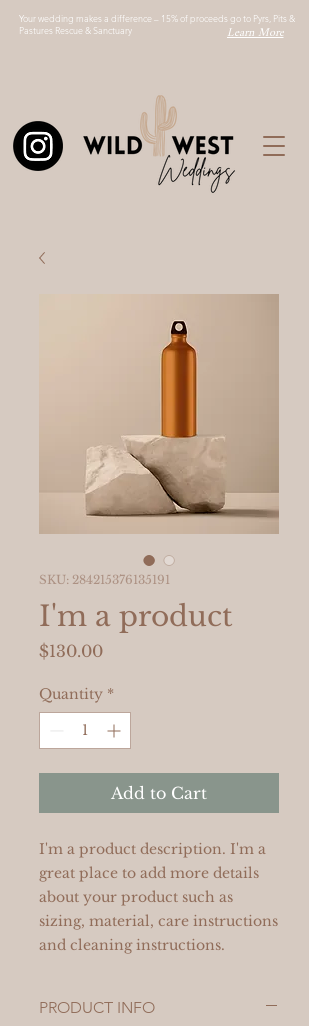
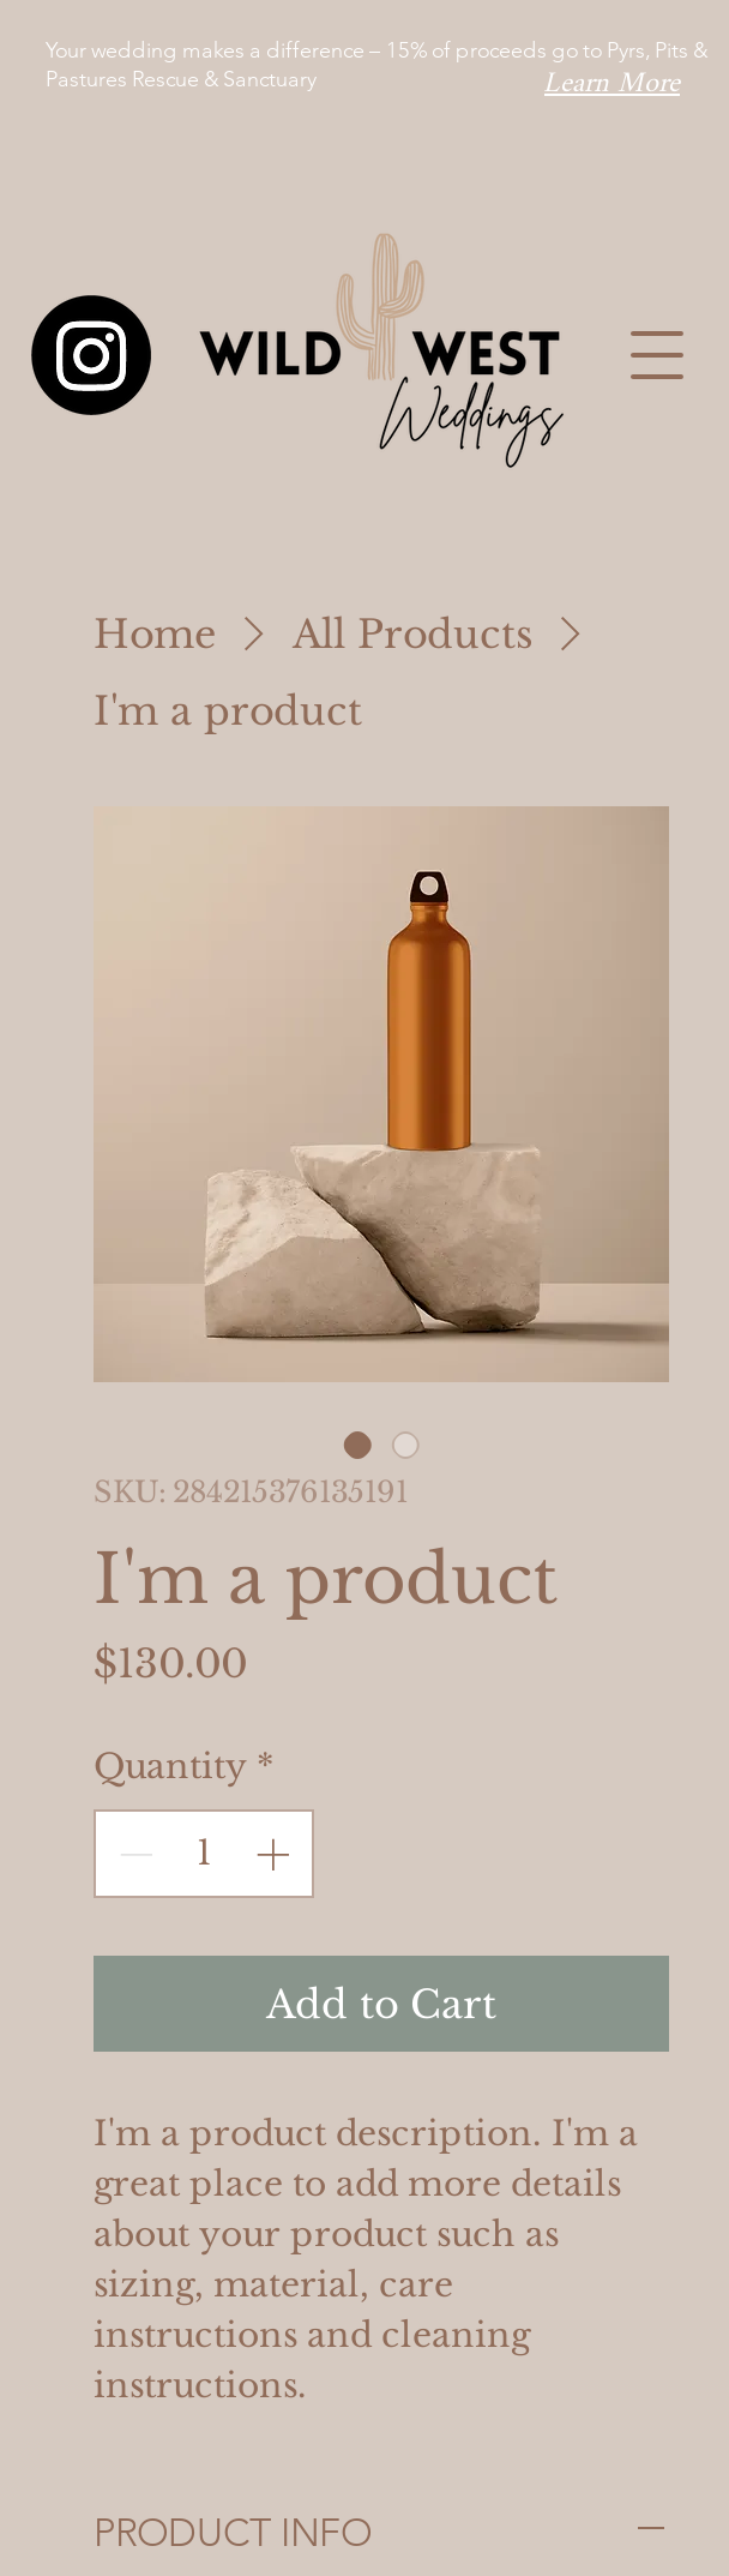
none -> [94,610,532,734] Home | All Products | I'm a product

